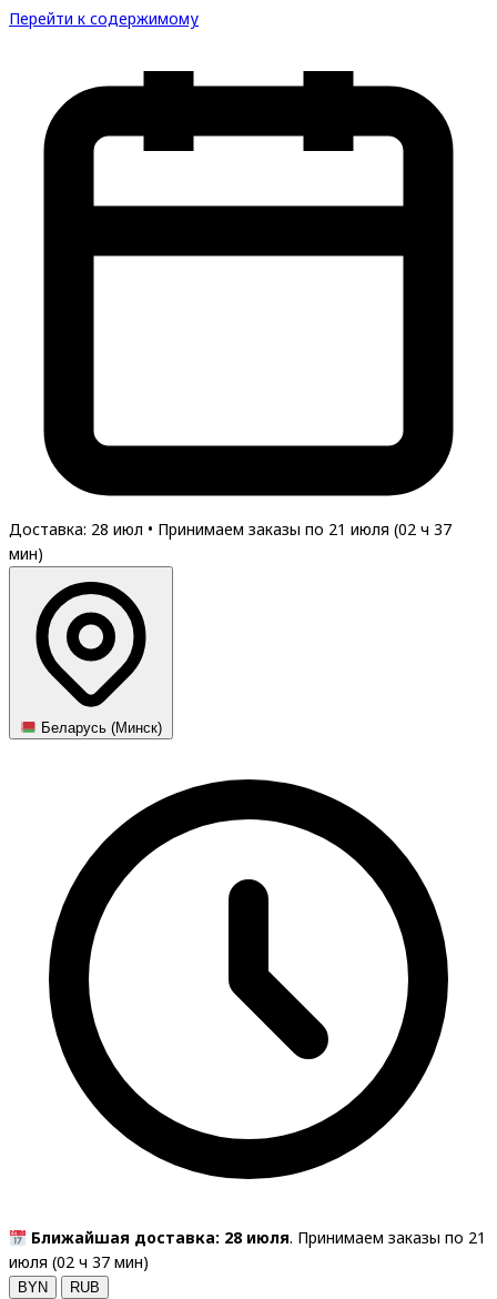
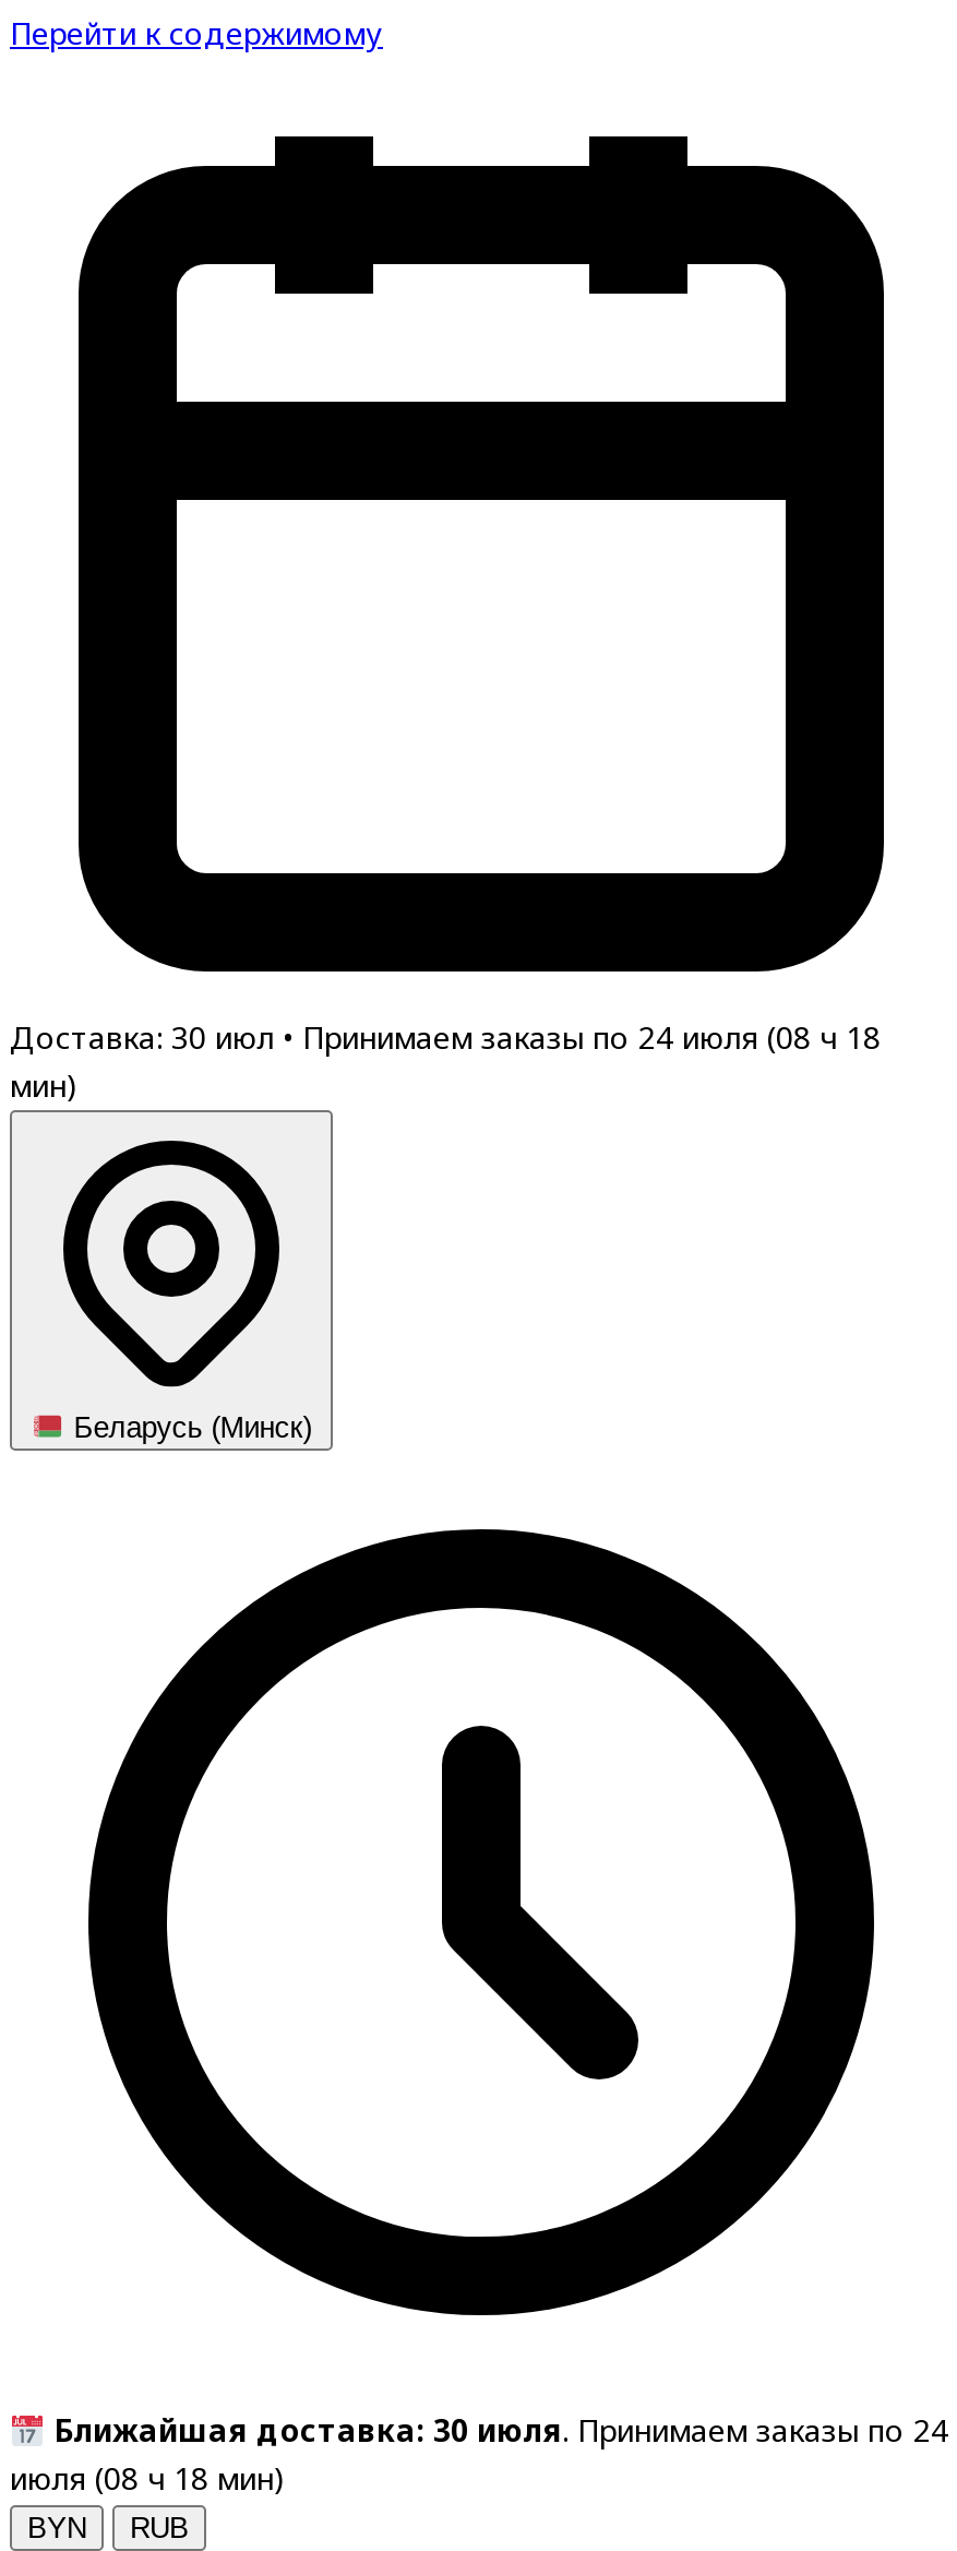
[9,518,452,540] Доставка: 28 июл • Принимаем заказы по 21 июля (02 ч 37 -> [10,1016,881,1058] Доставка: 30 июл • Принимаем заказы по 24 июля (08 ч 18
[31,1227,486,1248] Ближайшая доставка: 28 июля. Принимаем заказы по 21 -> [53,2410,948,2451] Ближайшая доставка: 30 июля. Принимаем заказы по 24
[9,1251,149,1273] июля (02 ч 37 мин) -> [10,2458,285,2499] июля (08 ч 18 мин)

